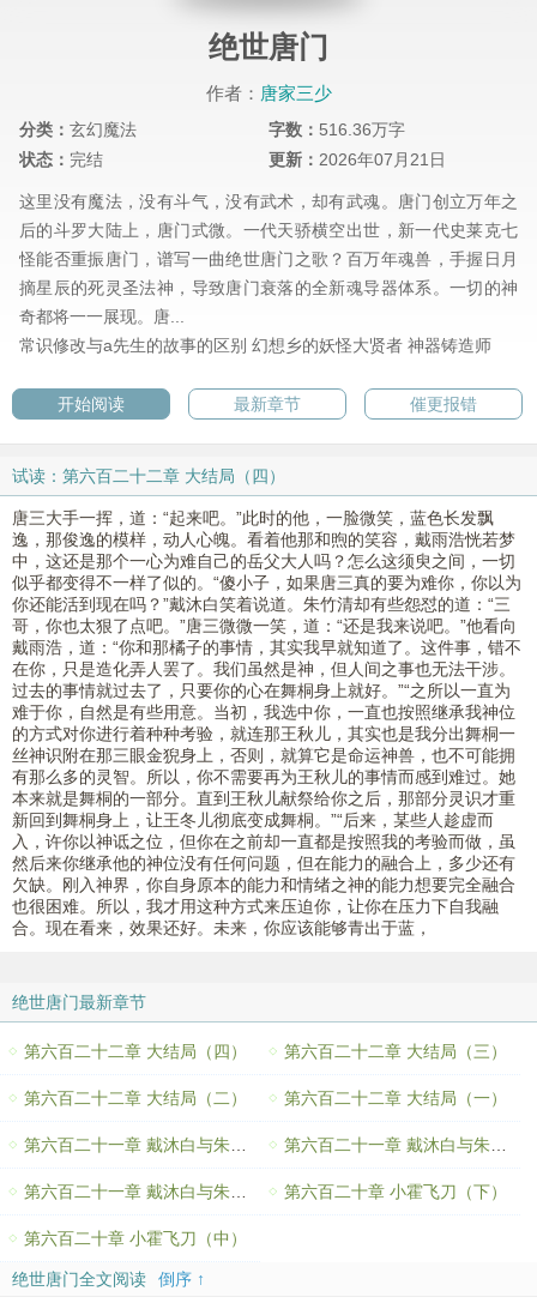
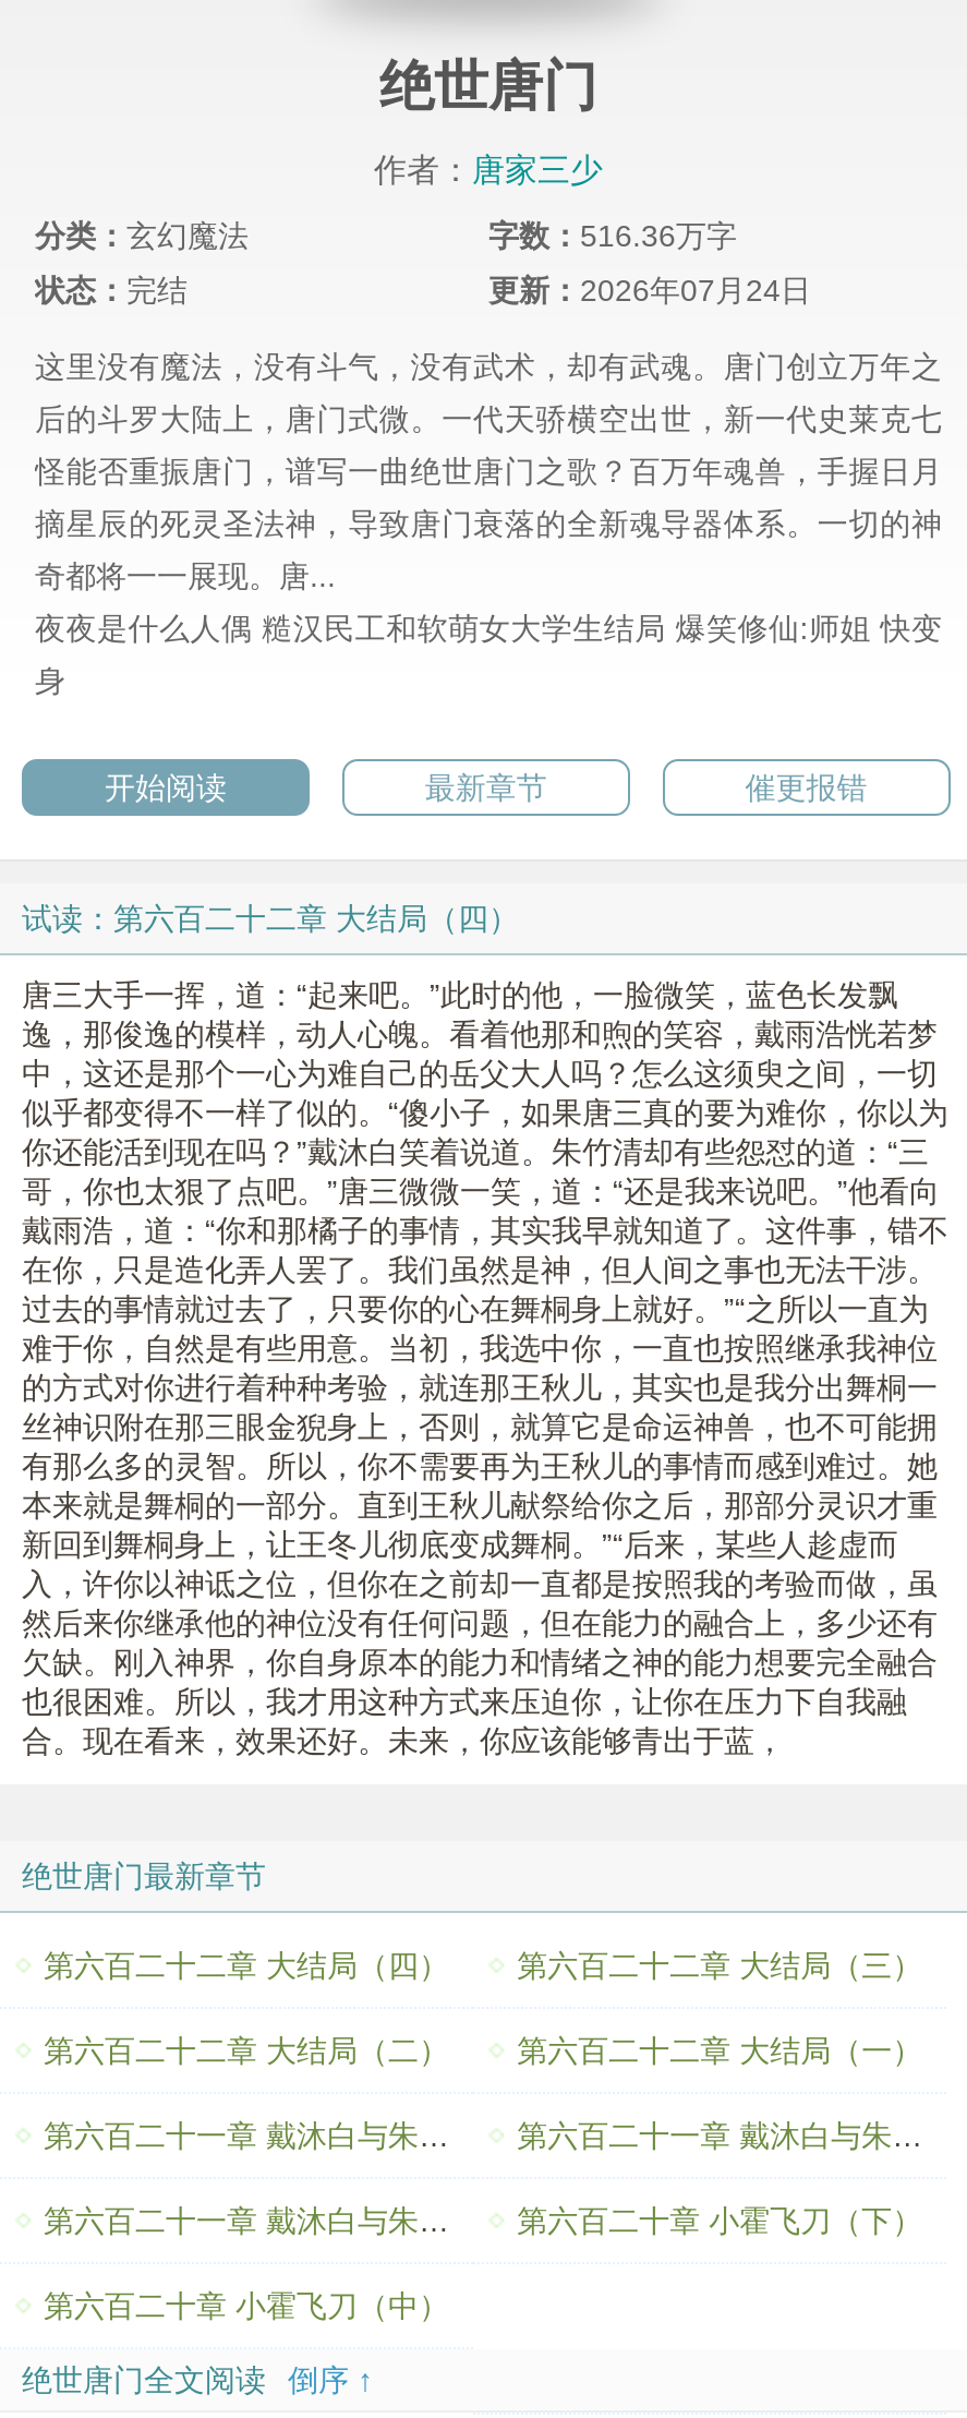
[268,150,446,170] 更新：2026年07月21日 -> [488,274,811,309] 更新：2026年07月24日
[19,336,491,355] 常识修改与a先生的故事的区别 幻想乡的妖怪大贤者 神器铸造师 -> [35,612,942,699] 夜夜是什么人偶 糙汉民工和软萌女大学生结局 爆笑修仙:师姐 快变 | 身

